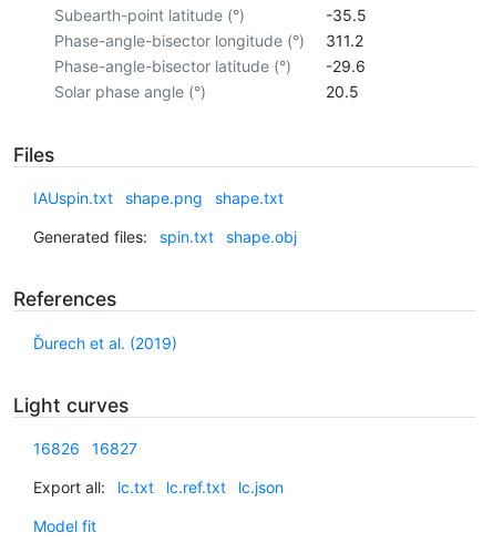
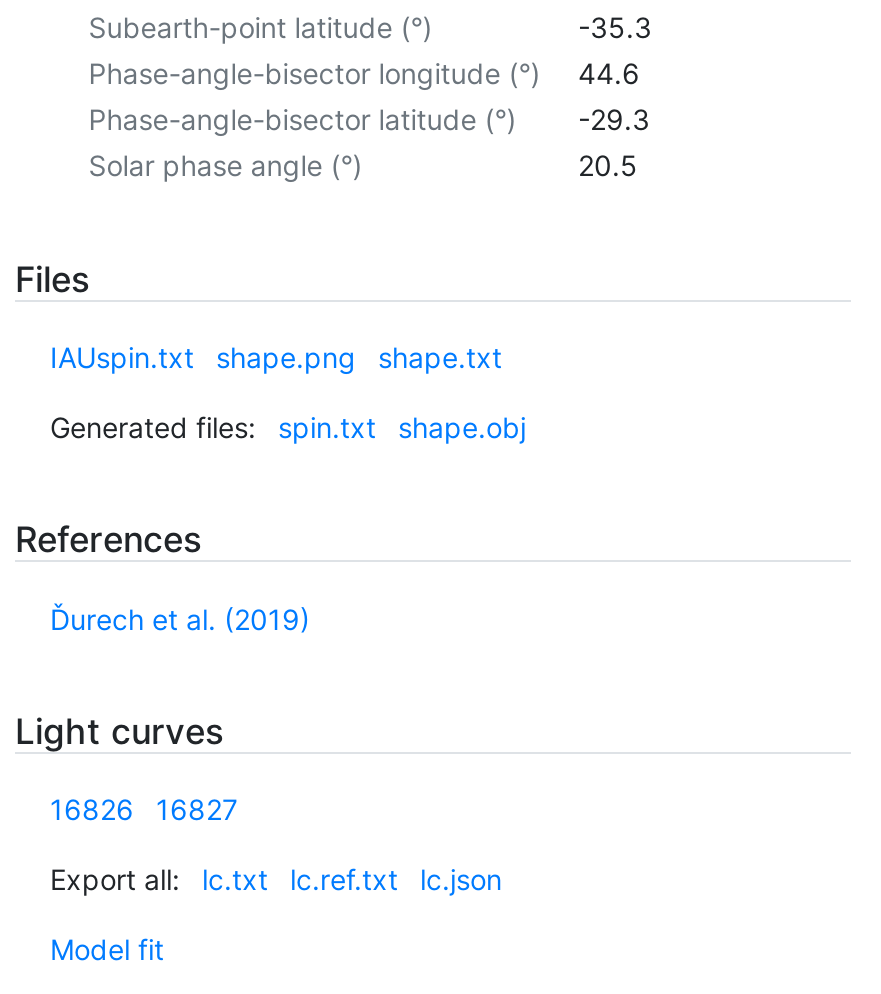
[325,5,366,24] -35.5 -> [578,10,652,44] -35.3
[54,31,363,50] Phase-angle-bisector longitude (°) 311.2 -> [88,56,640,90] Phase-angle-bisector longitude (°) 44.6
[54,56,365,75] Phase-angle-bisector latitude (°) -29.6 -> [88,102,650,136] Phase-angle-bisector latitude (°) -29.3

